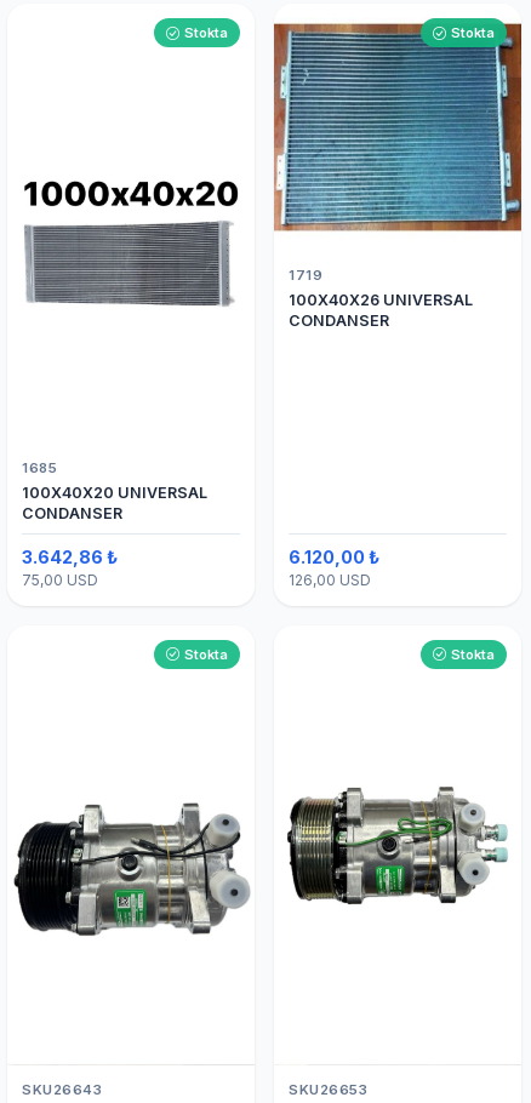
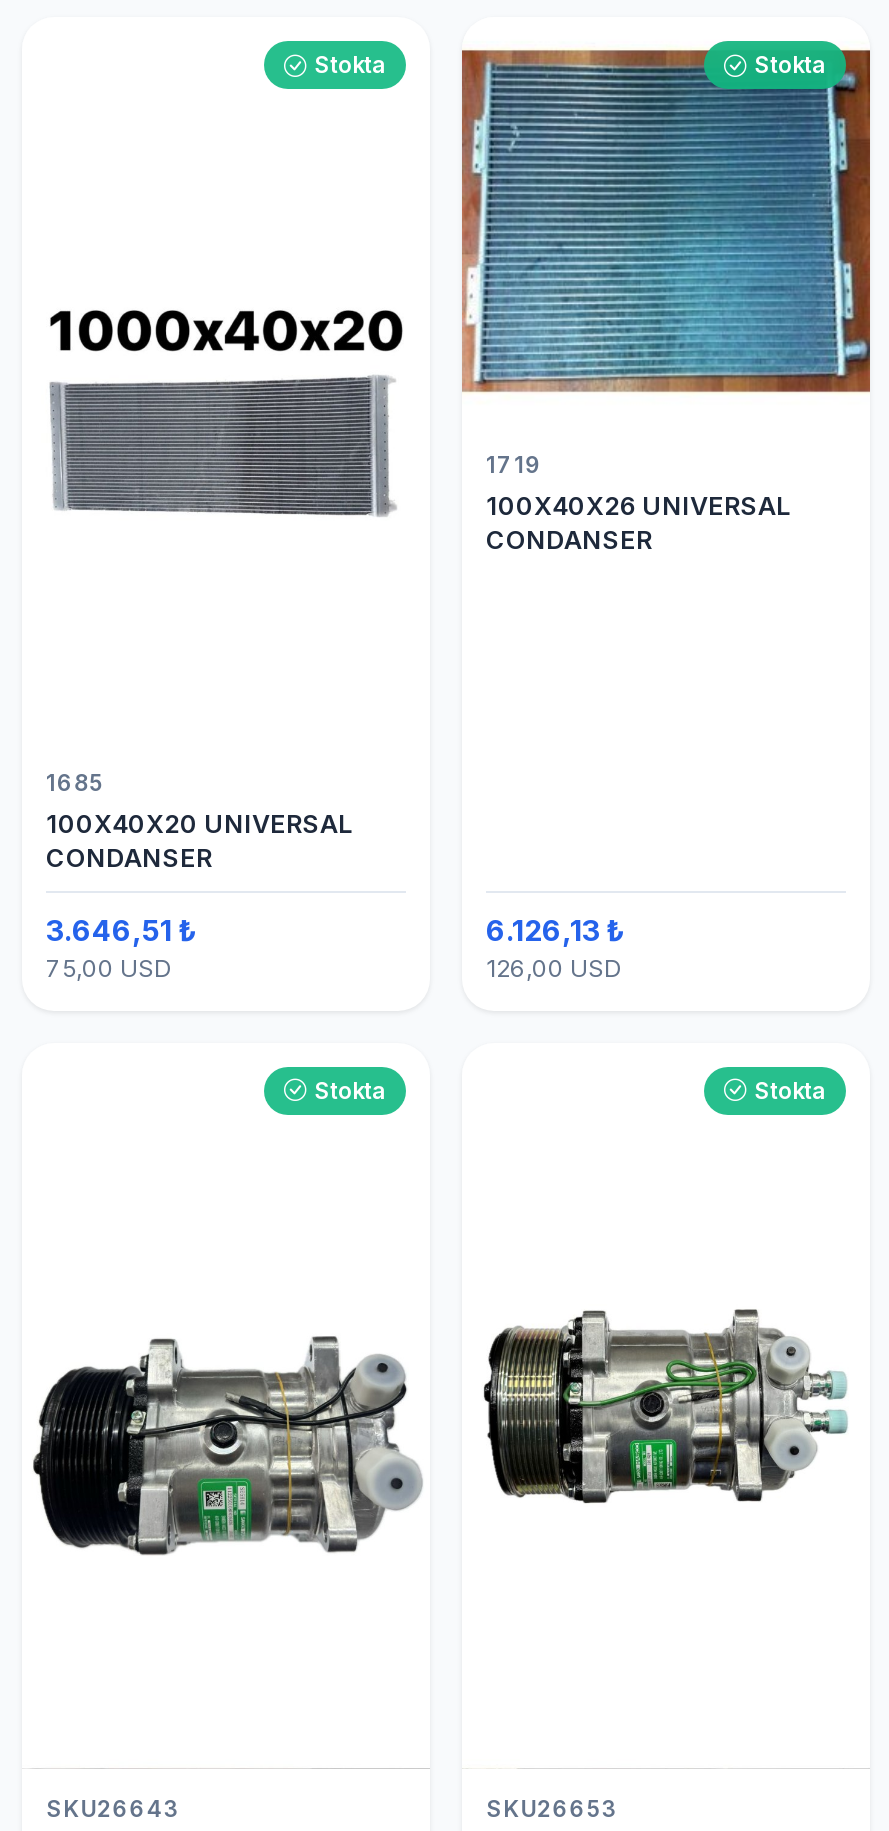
[22,547,118,567] 3.642,86 ₺ -> [46,913,196,947] 3.646,51 ₺
[289,547,379,567] 6.120,00 ₺ -> [486,913,624,947] 6.126,13 ₺

